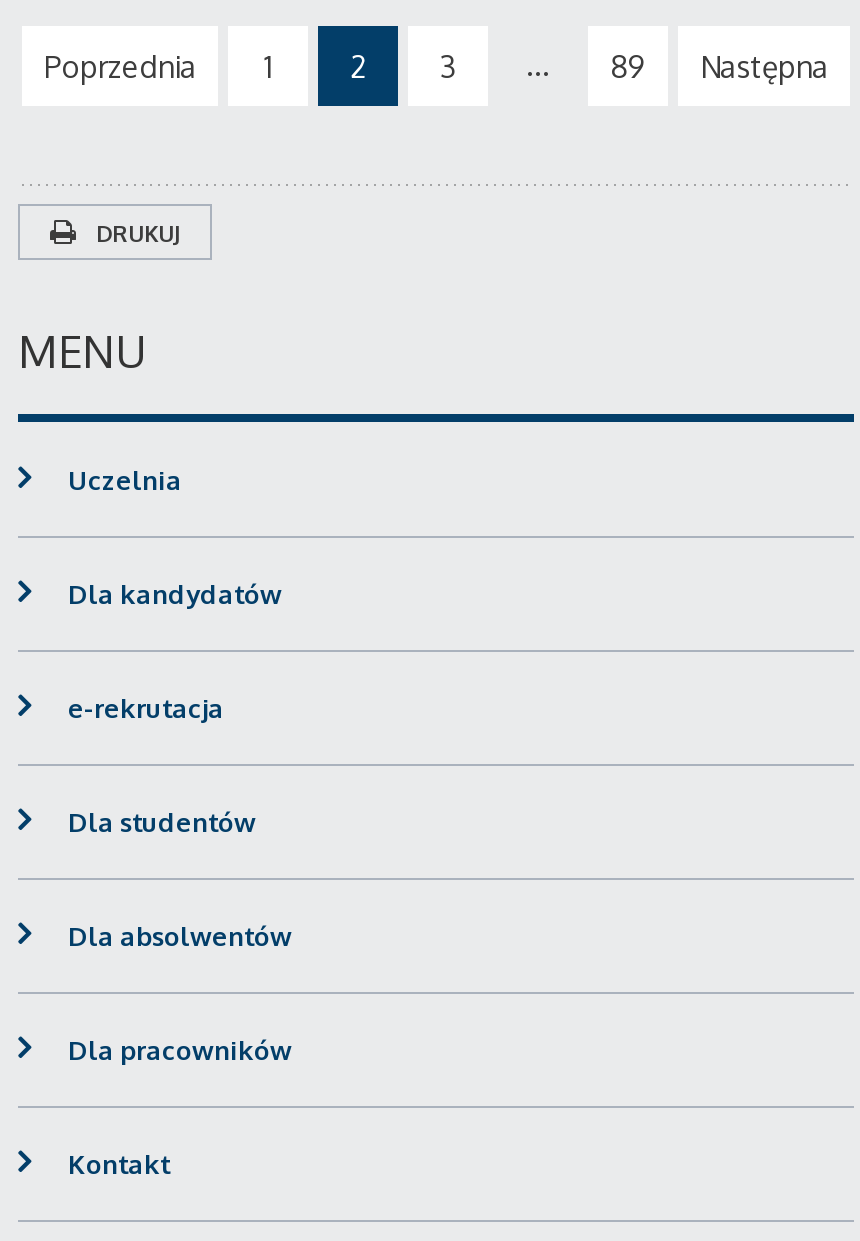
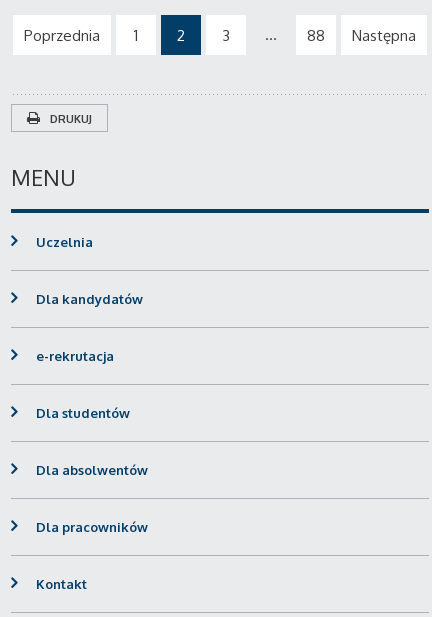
[610,48,646,86] 89 -> [307,26,325,45] 88

